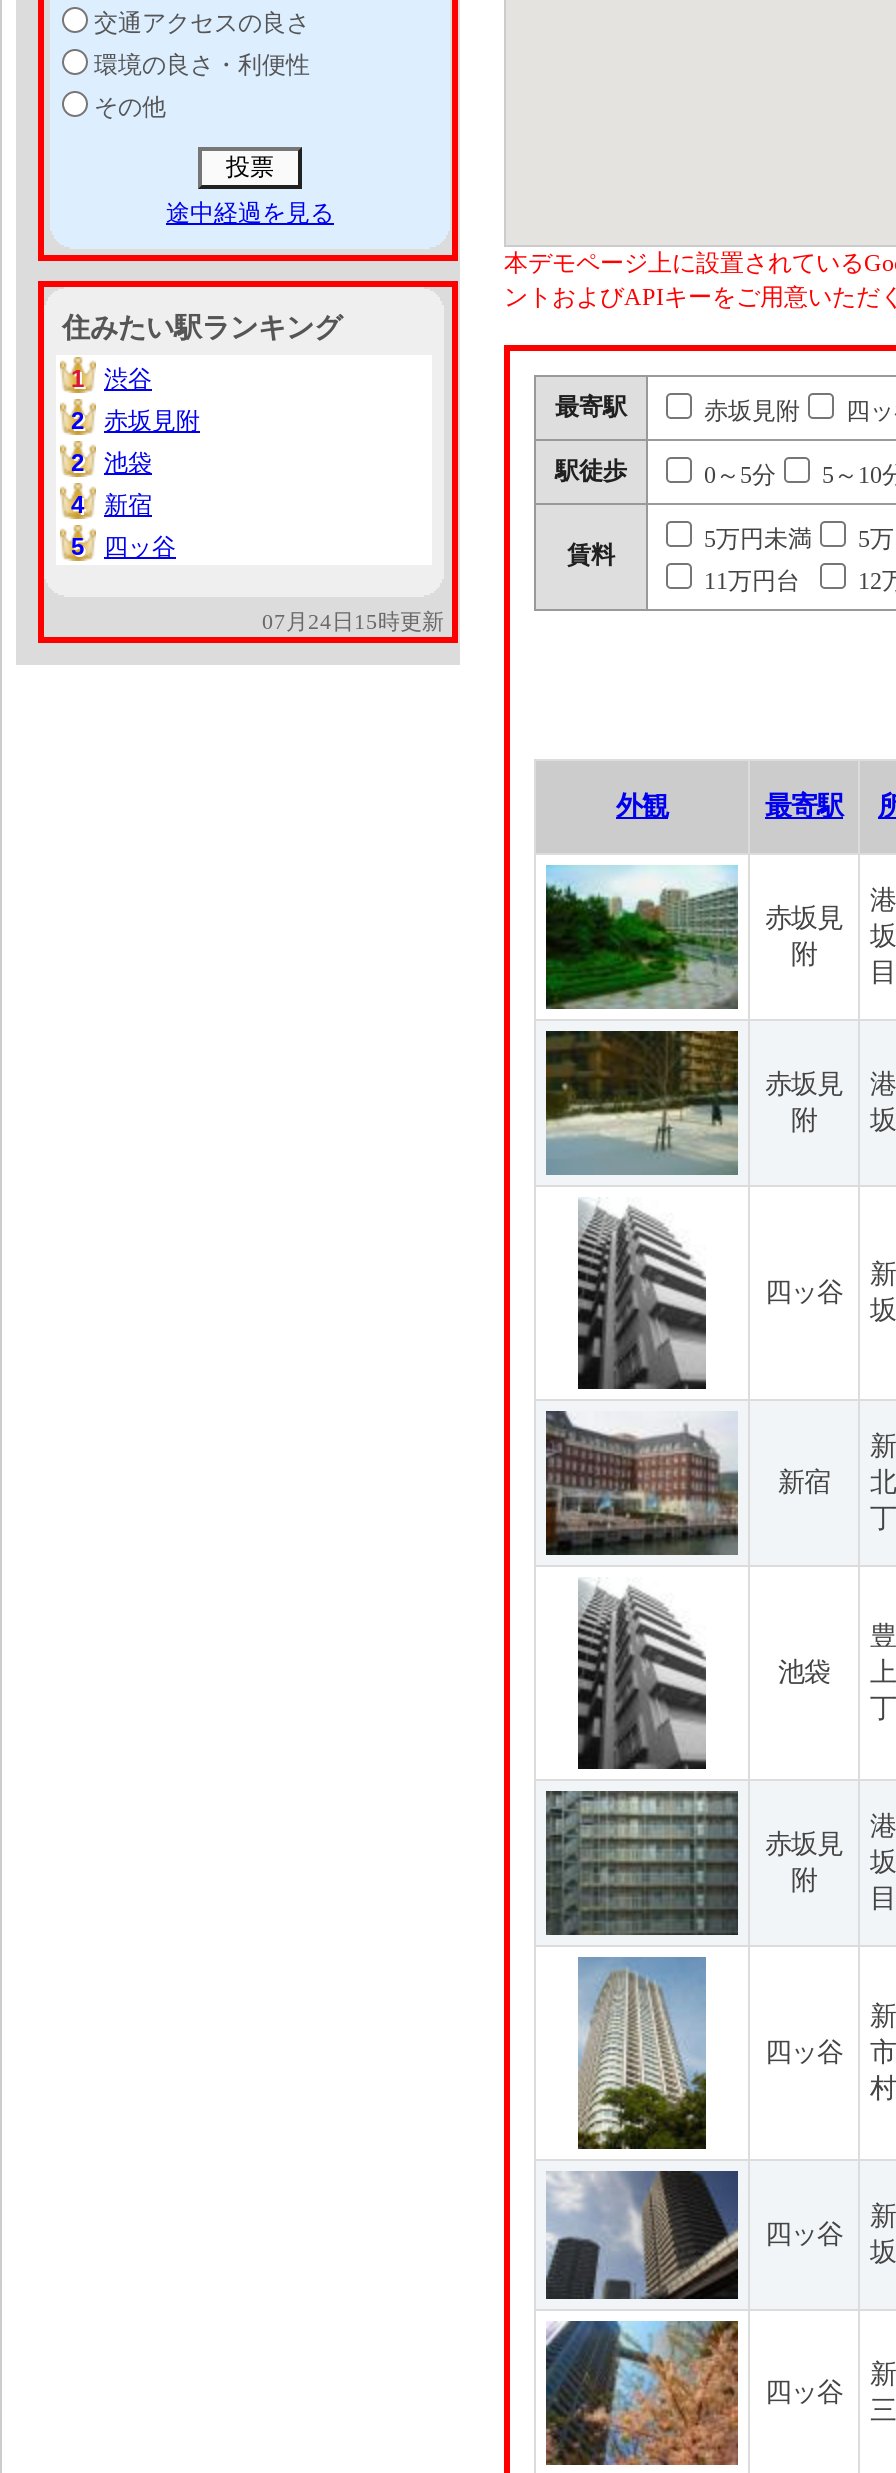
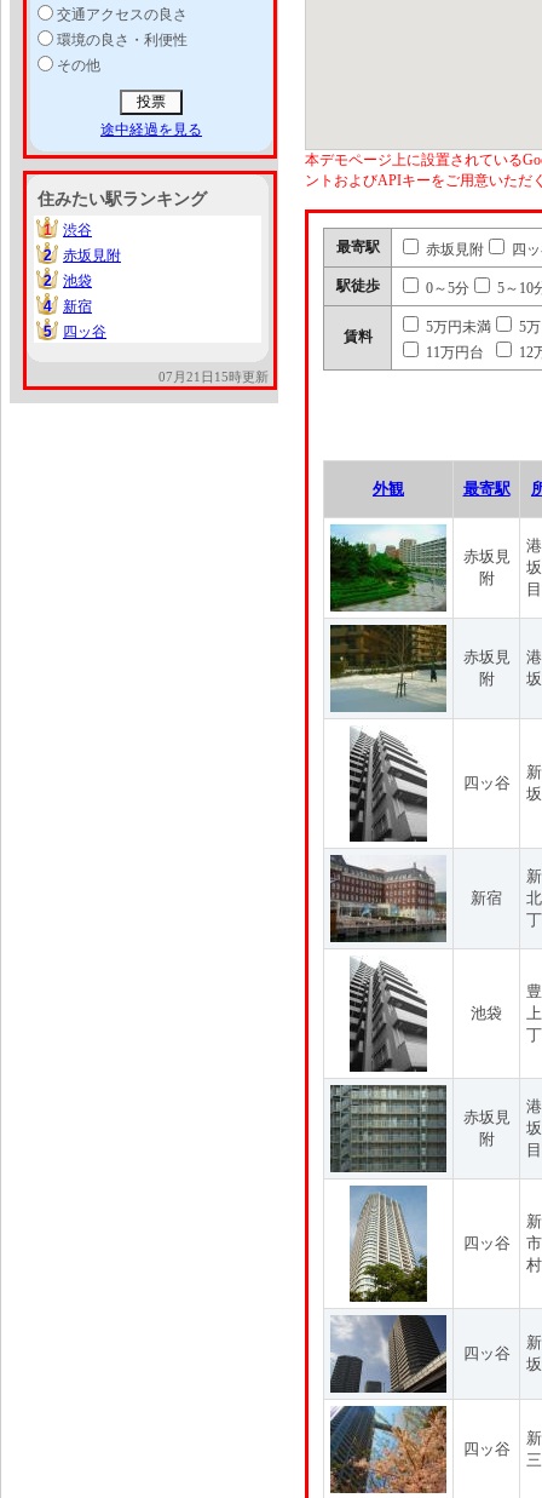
[262,609,444,633] 07月24日15時更新 -> [158,369,269,384] 07月21日15時更新

